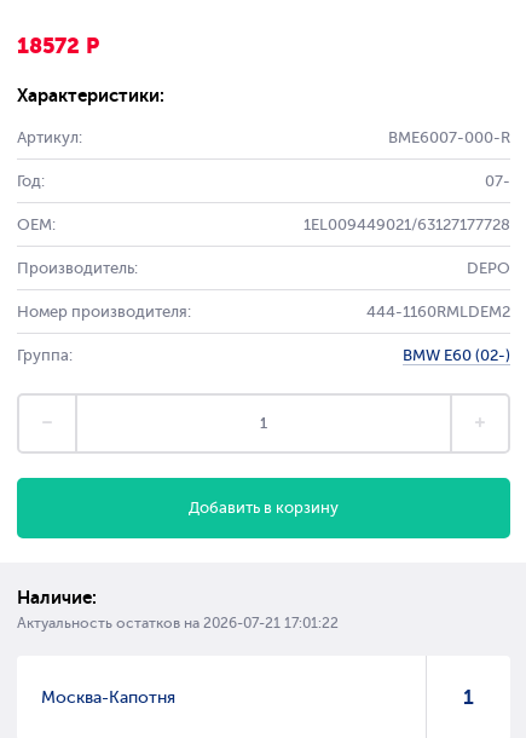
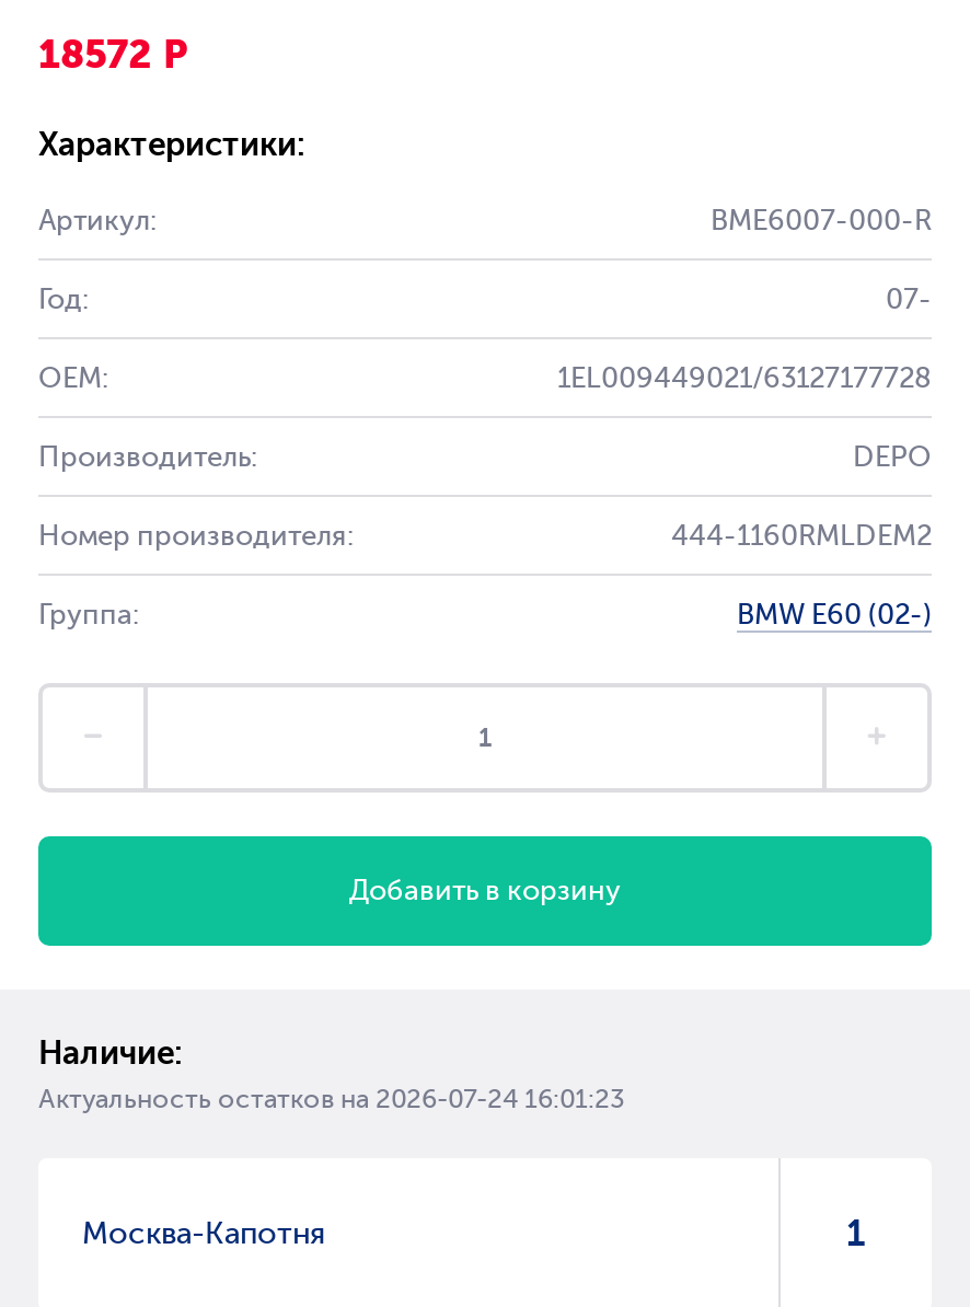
[17,615,339,632] Актуальность остатков на 2026-07-21 17:01:22 -> [38,1084,625,1114] Актуальность остатков на 2026-07-24 16:01:23

